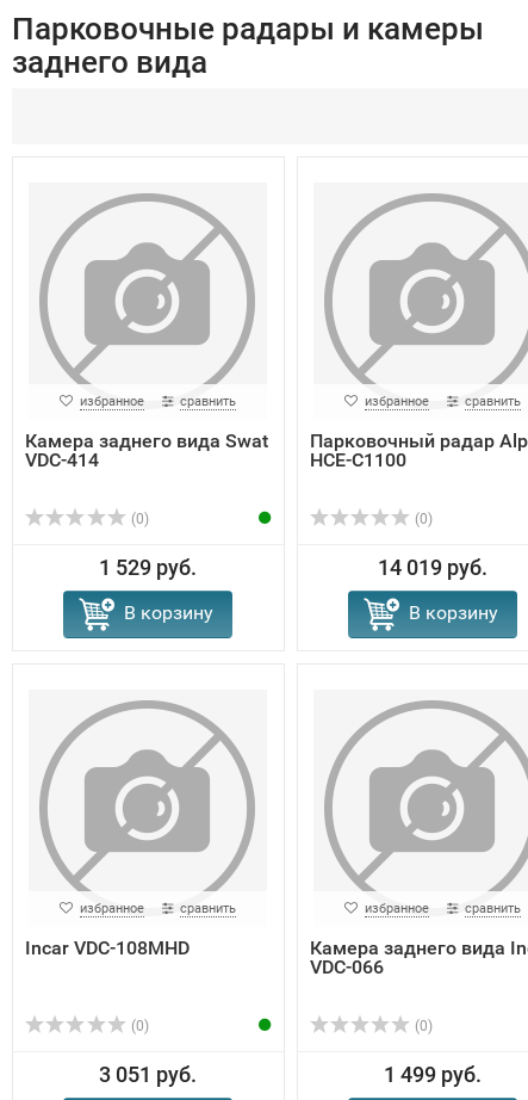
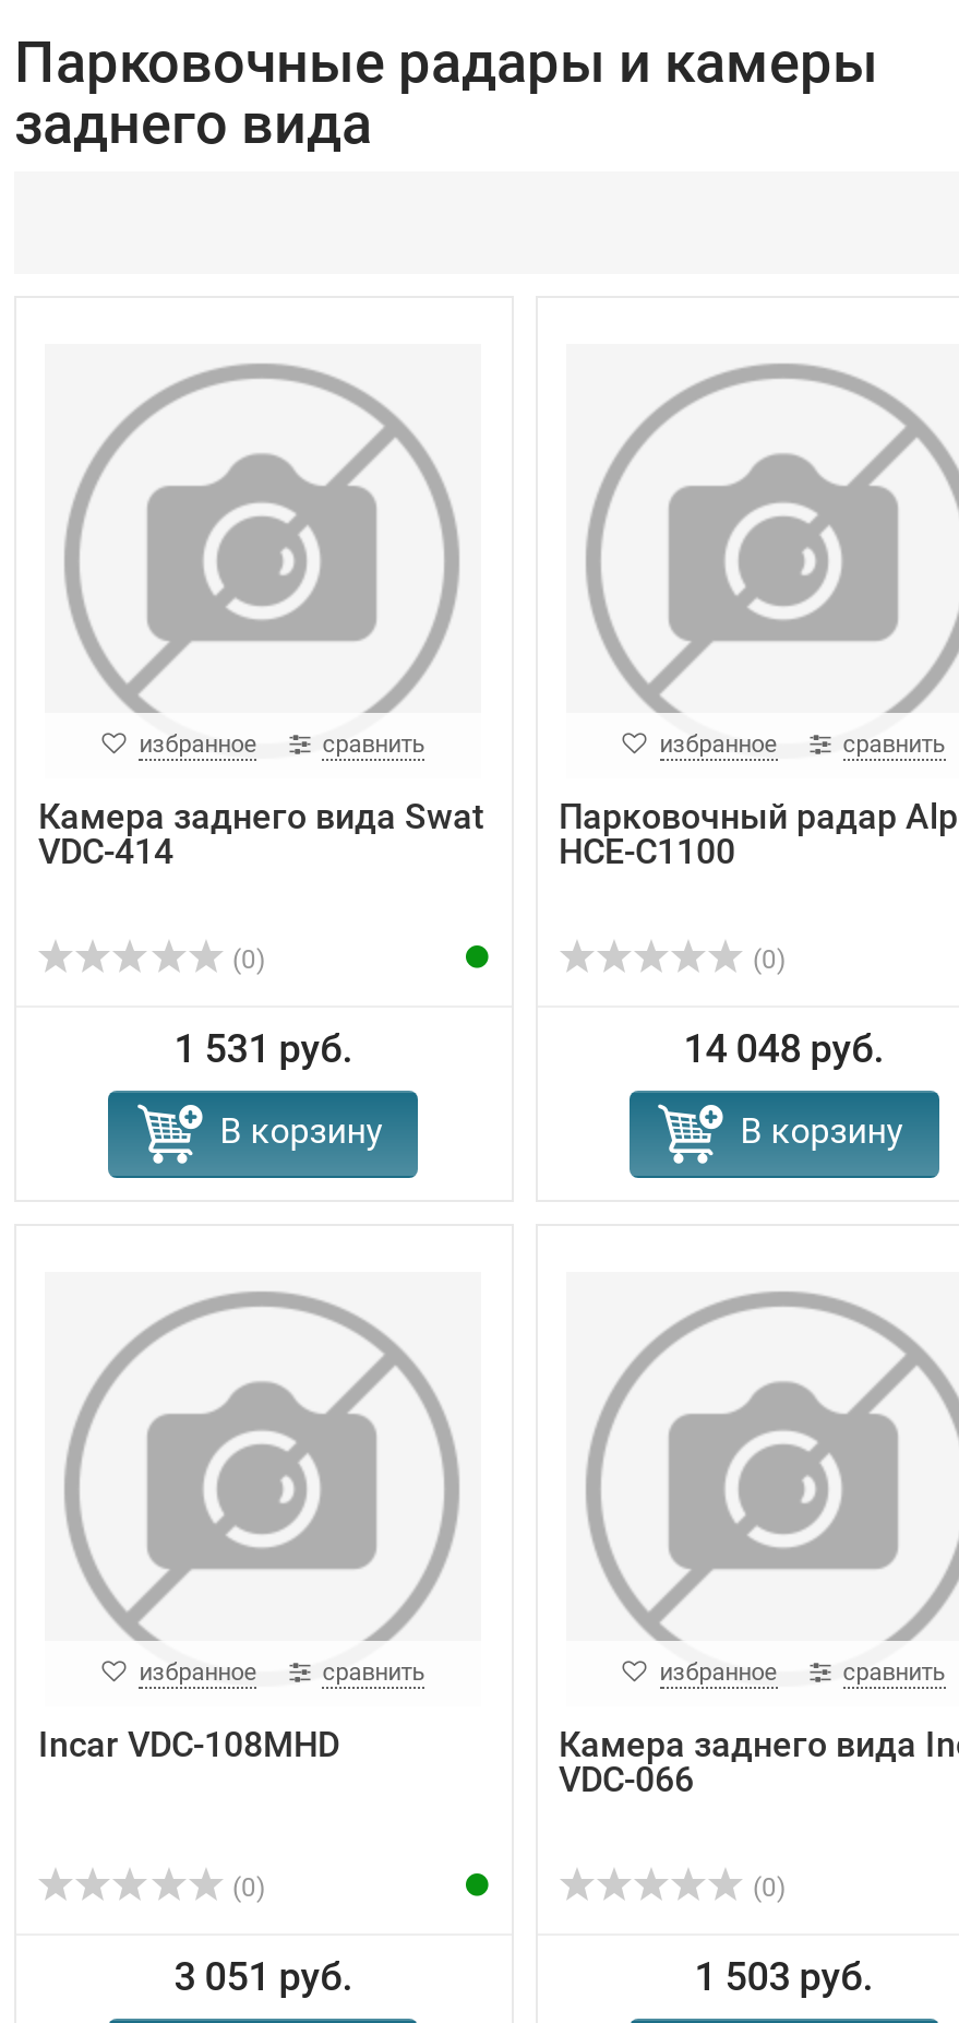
[99,555,197,580] 1 529 руб. -> [174,1026,353,1072] 1 531 руб.
[378,555,487,580] 14 019 руб. -> [684,1026,884,1072] 14 048 руб.
[384,1062,481,1087] 1 499 руб. -> [695,1954,873,2000] 1 503 руб.

